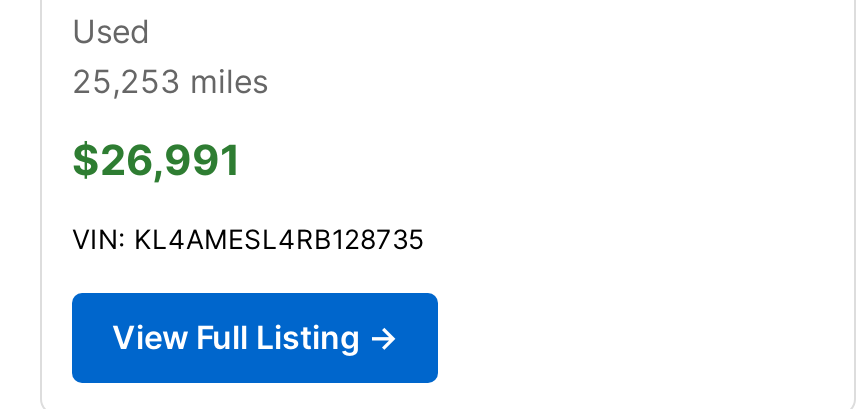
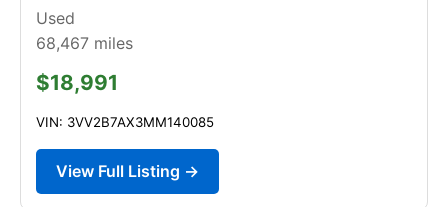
[72,61,268,101] 25,253 miles -> [36,33,133,53] 68,467 miles
[72,135,240,185] $26,991 -> [36,70,118,95] $18,991
[72,223,424,255] VIN: KL4AMESL4RB128735 -> [36,114,214,130] VIN: 3VV2B7AX3MM140085

